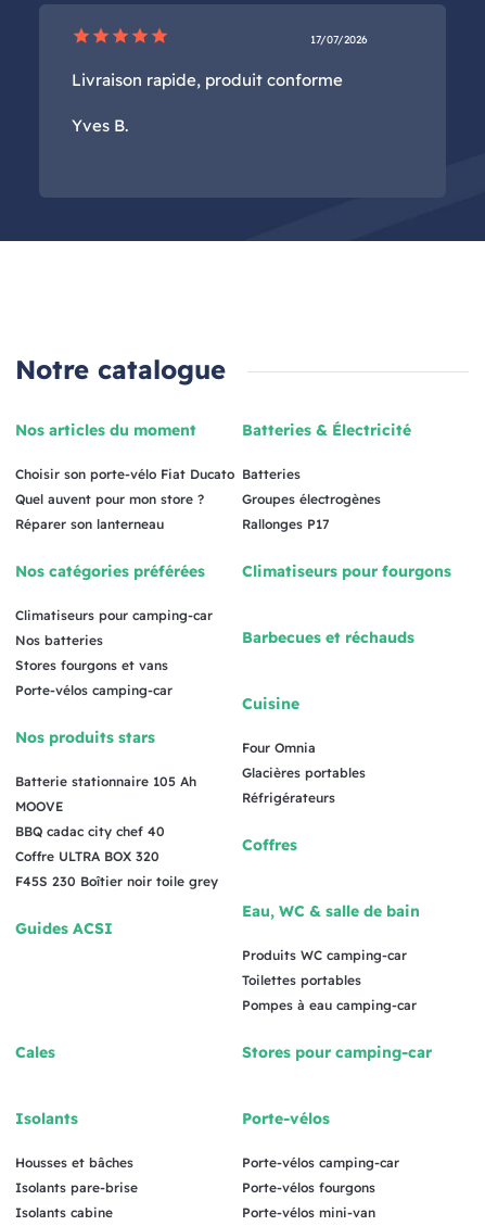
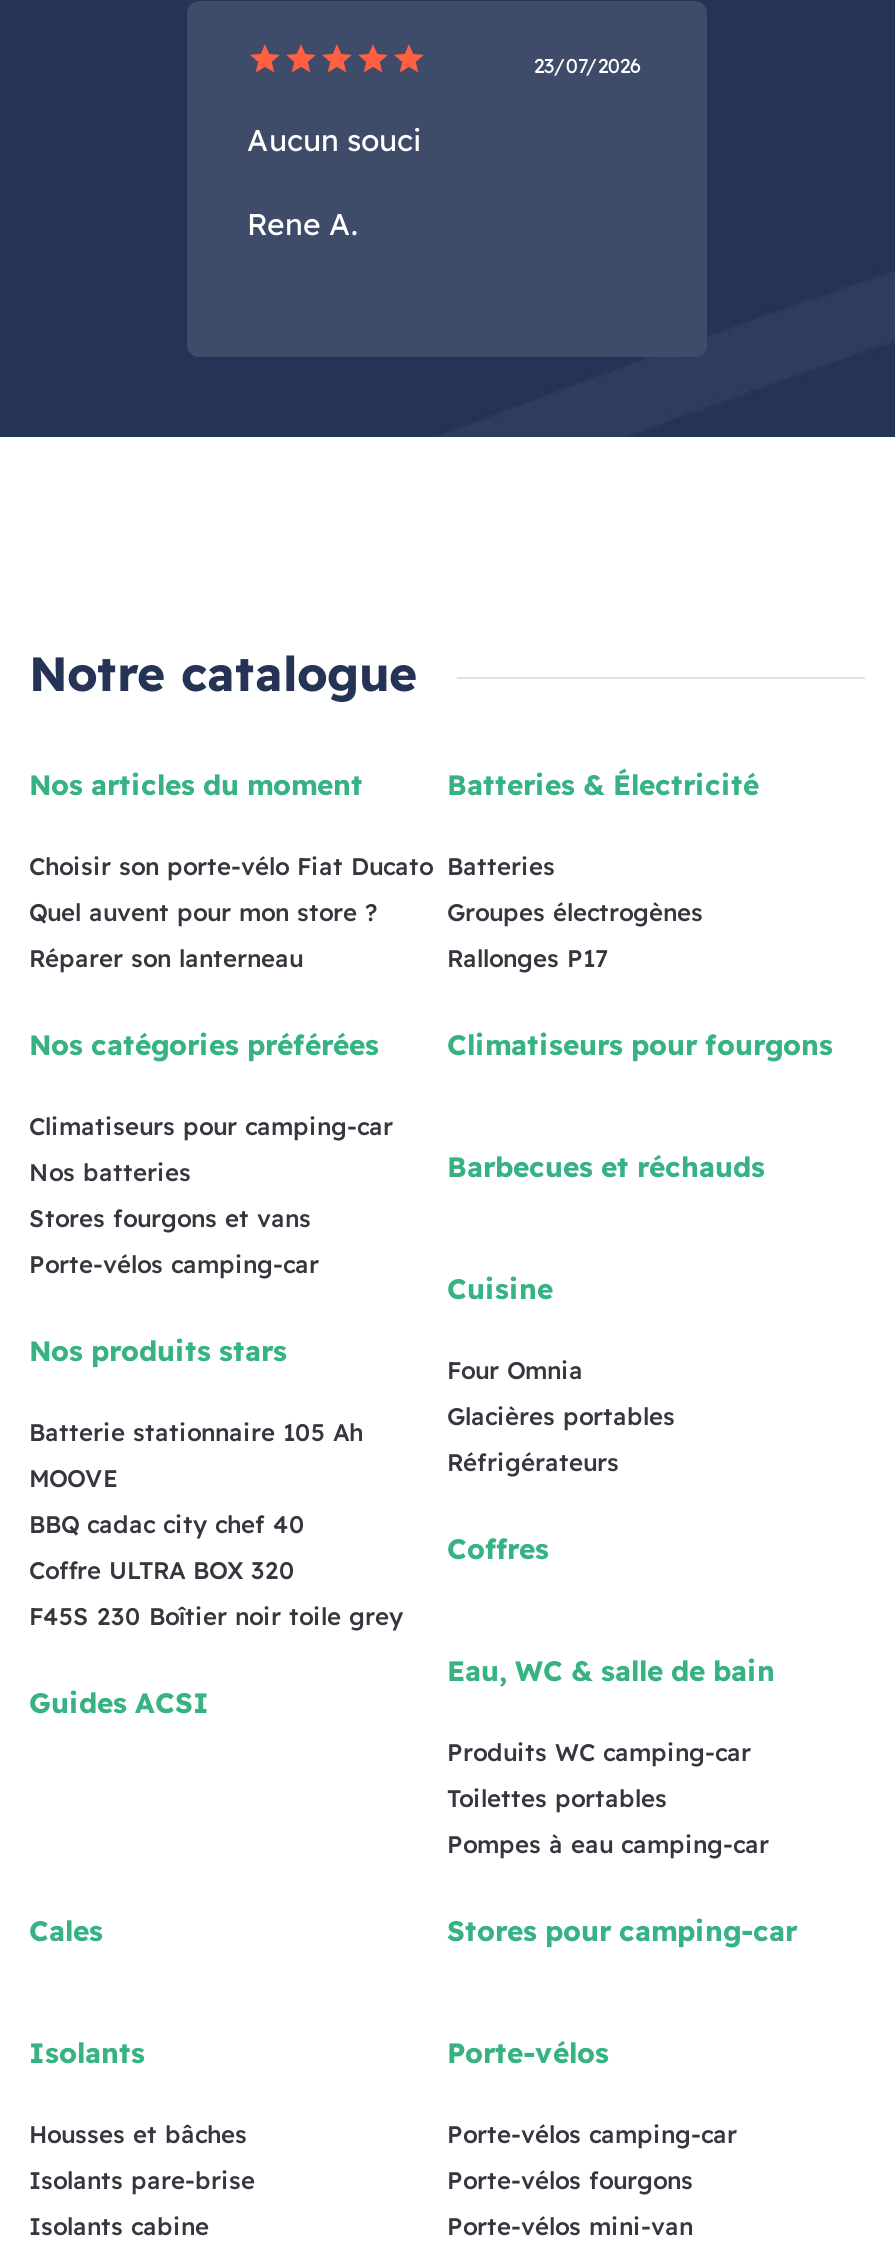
[310,32,367,46] 17/07/2026 -> [534,52,642,78] 23/07/2026
[71,69,342,90] Livraison rapide, produit conforme -> [247,121,421,159] Aucun souci
[71,115,127,136] Yves B. -> [247,205,357,243] Rene A.

